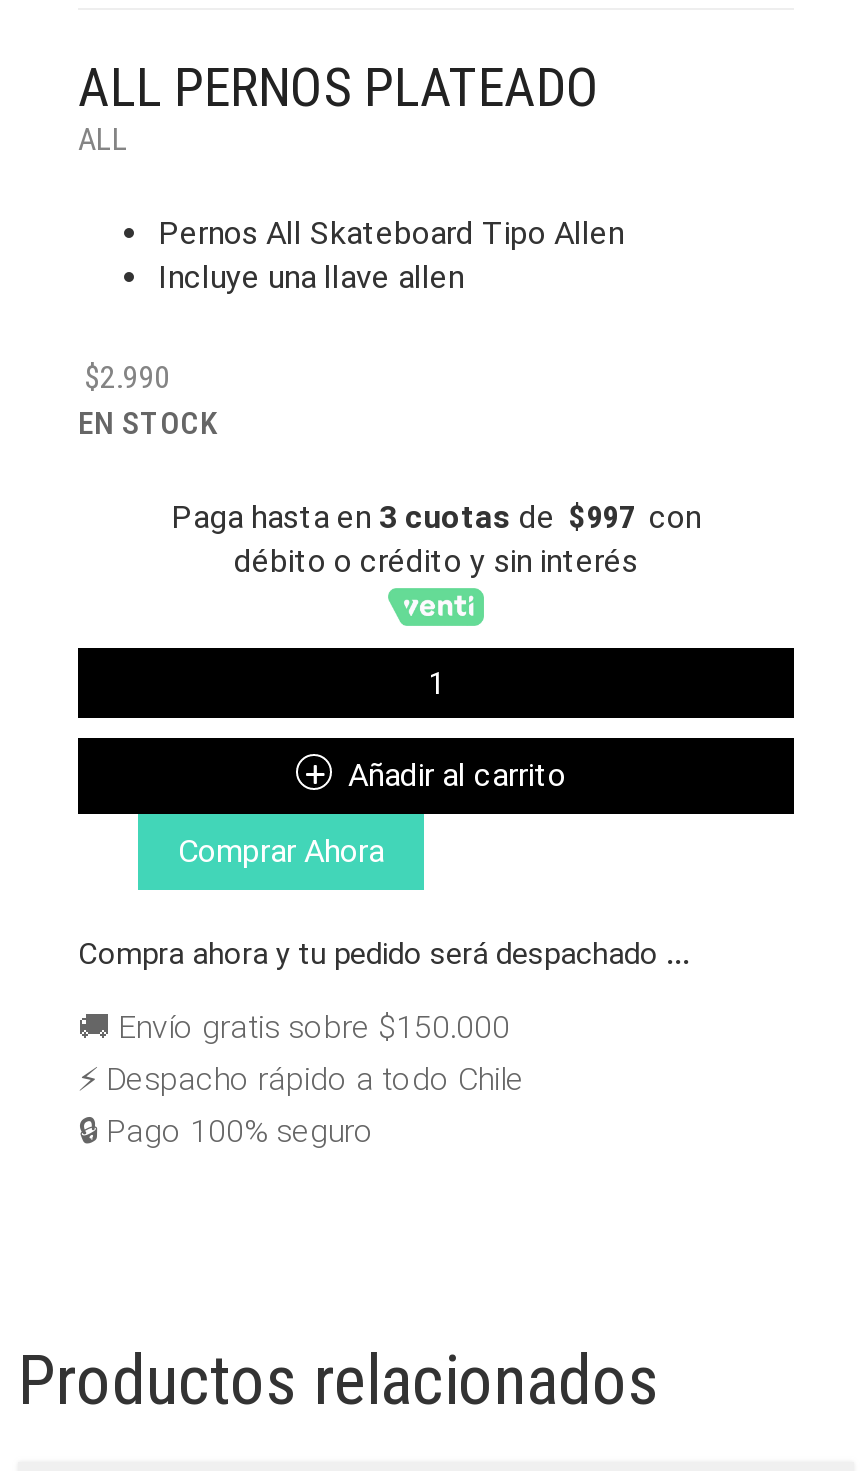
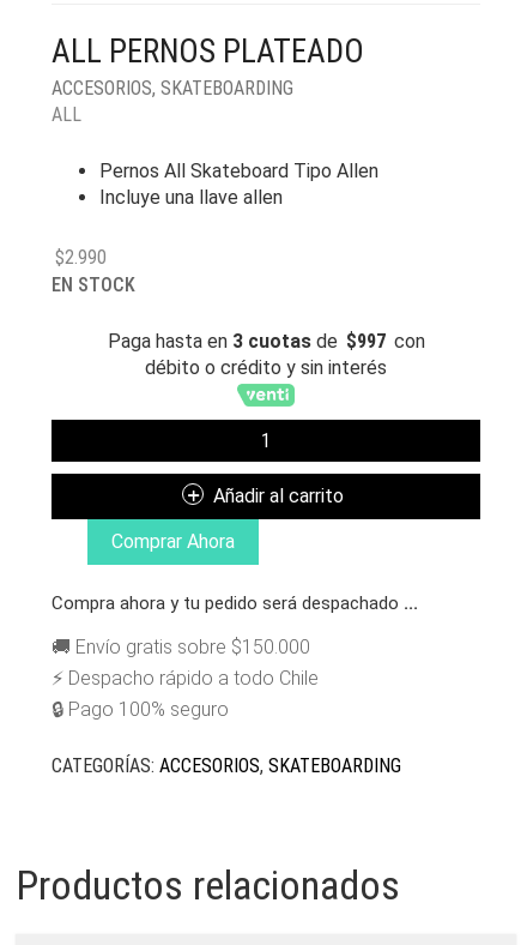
none -> [52,77,293,100] ACCESORIOS, SKATEBOARDING
none -> [52,754,401,777] CATEGORÍAS: ACCESORIOS, SKATEBOARDING

